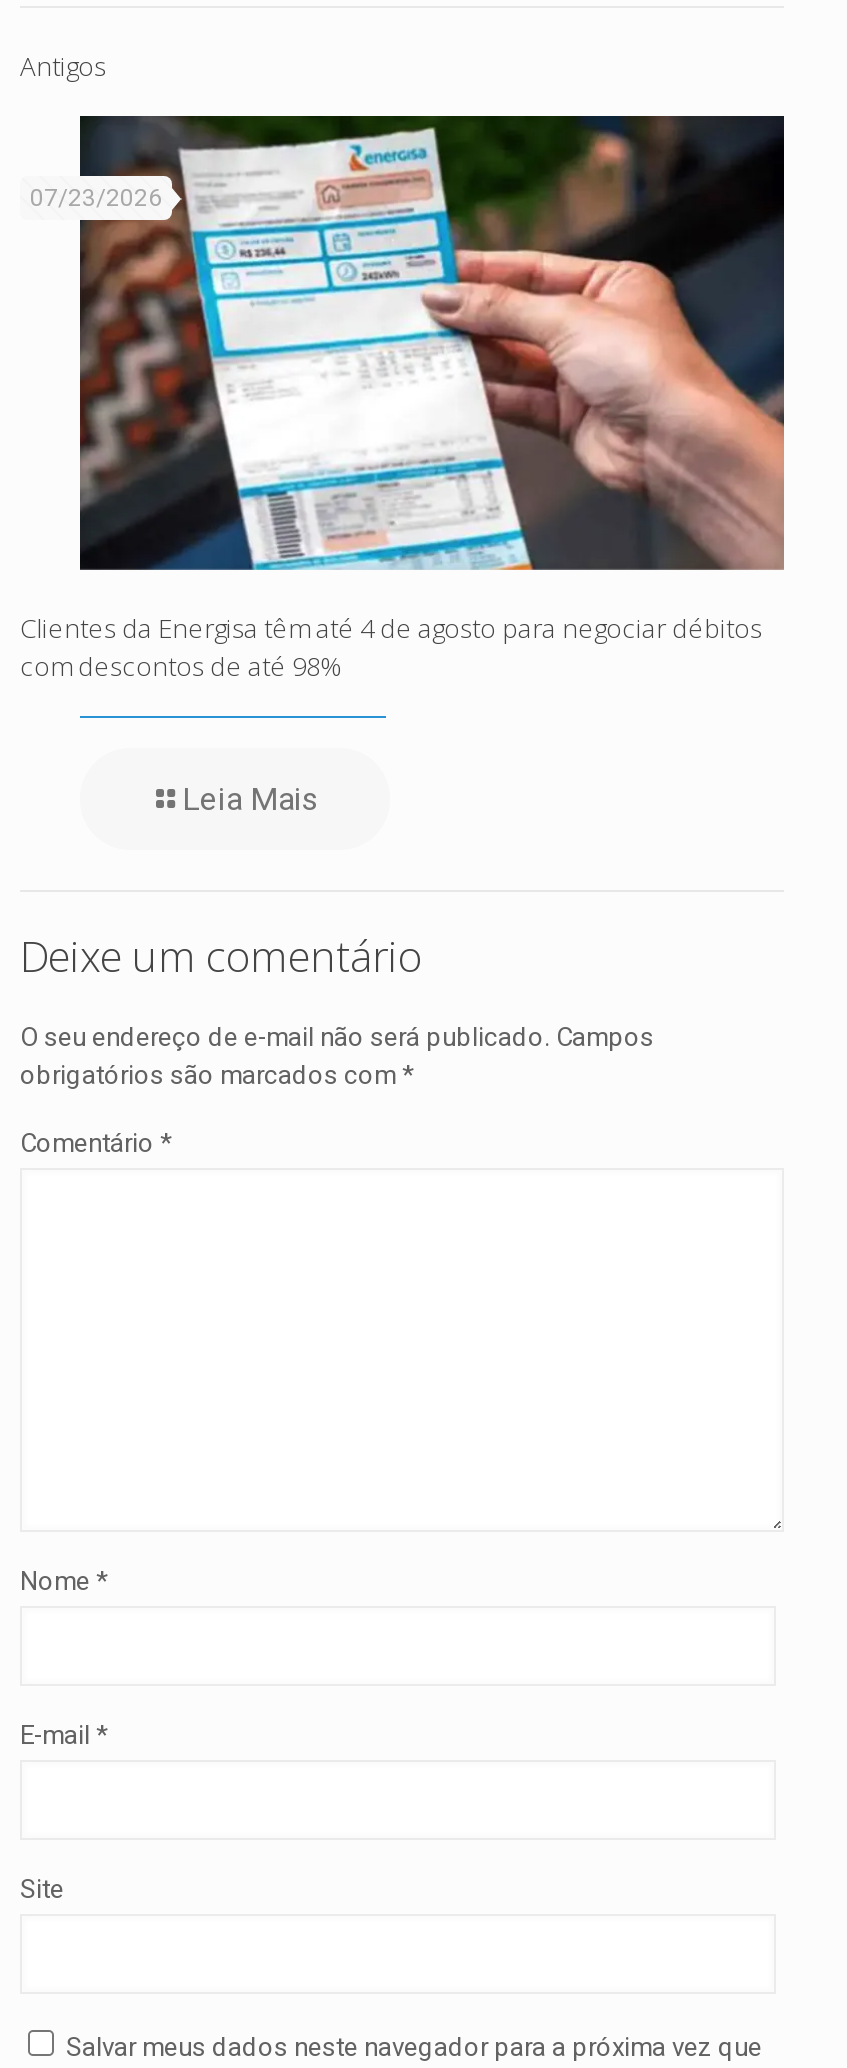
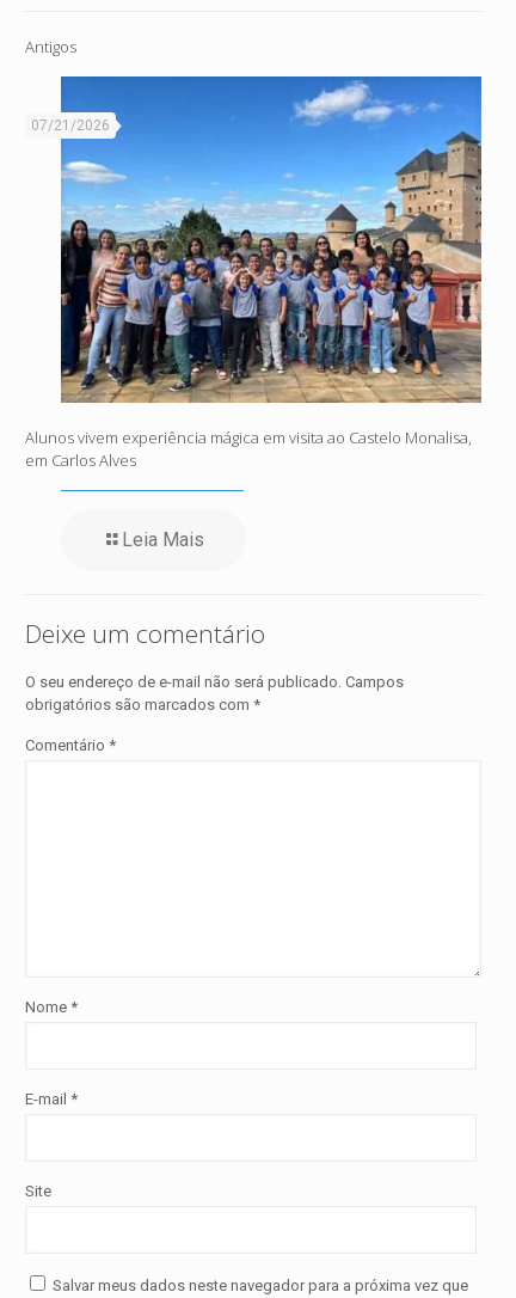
[30,114,786,572] [image] | 07/23/2026 -> [31,75,483,362] [image] | 07/21/2026
[20,609,762,683] Clientes da Energisa têm até 4 de agosto para negociar débitos | com descontos de até 98% -> [25,426,472,470] Alunos vivem experiência mágica em visita ao Castelo Monalisa, | em Carlos Alves

